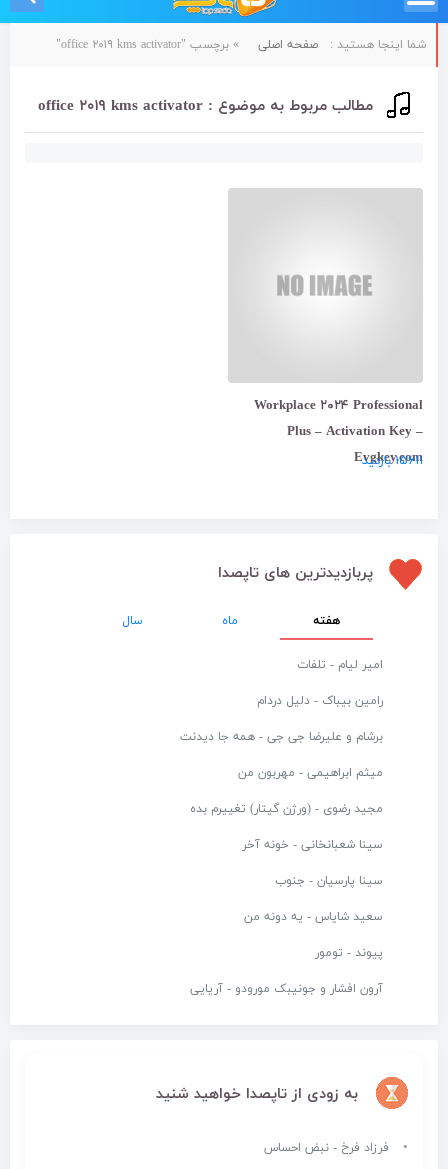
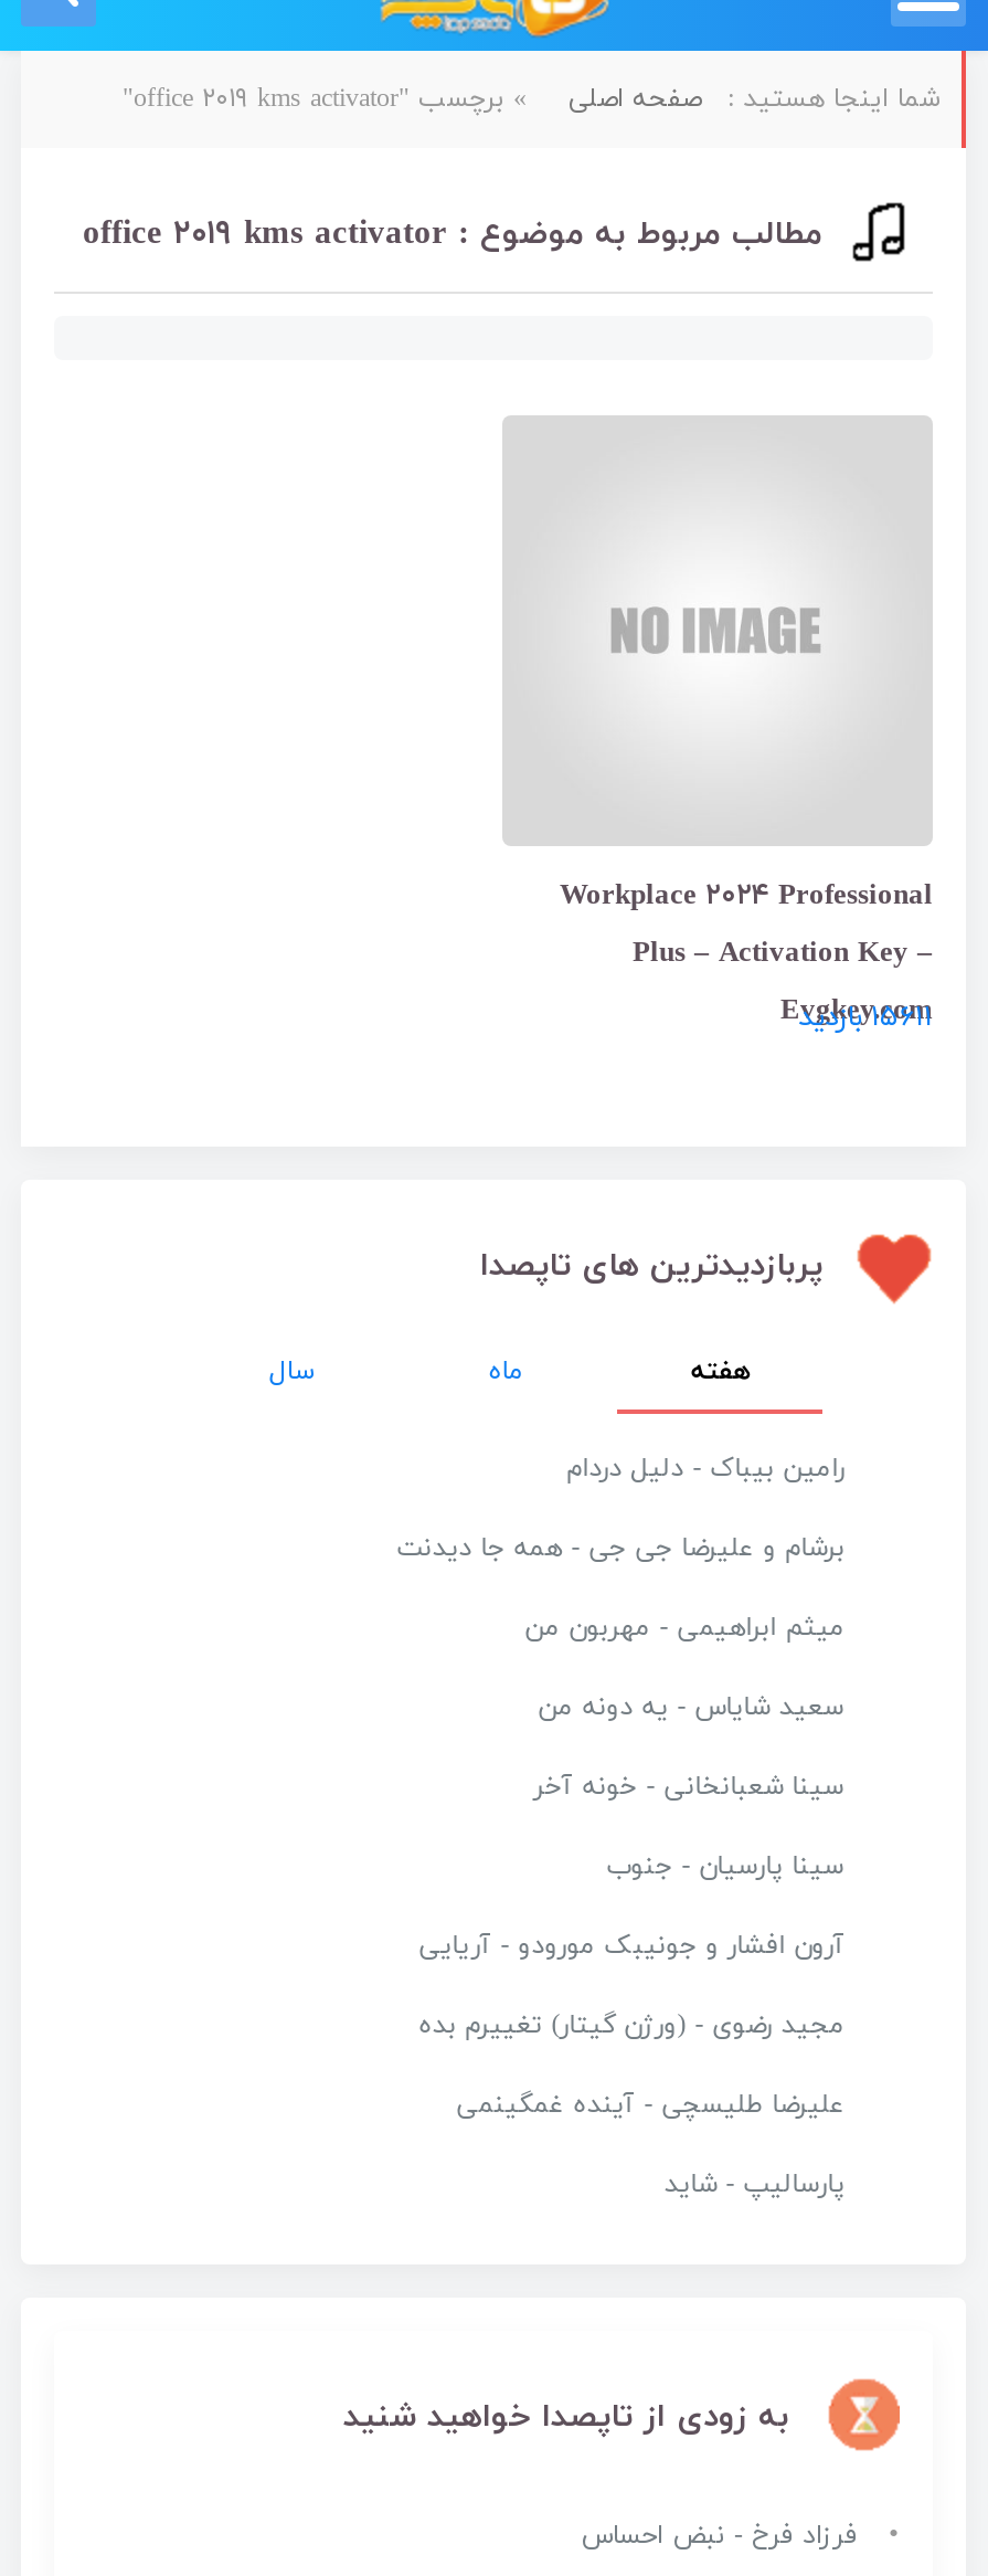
[297,657,383,673] امیر لیام - تلفات -> none
moved [180,693,383,781] -> [397,1451,845,1646]: رامین بیباک - دلیل دردام | برشام و علیرضا جی جی - همه جا دیدنت | میثم ابراهیمی - مهربون من
moved [190,801,383,817] -> [419,2008,845,2044]: مجید رضوی - (ورژن گیتار) تغییرم بده
moved [242,837,383,889] -> [534,1770,845,1885]: سینا شعبانخانی - خونه آخر | سینا پارسیان - جنوب
moved [244,909,383,925] -> [538,1690,845,1725]: سعید شایاس - یه دونه من
[315,945,383,961] پیوند - تومور -> none
moved [190,981,383,997] -> [419,1929,845,1964]: آرون افشار و جونیبک مورودو - آریایی
none -> [456,2088,845,2203] علیرضا طلیسچی - آینده غمگینمی | پارسالیپ - شاید

